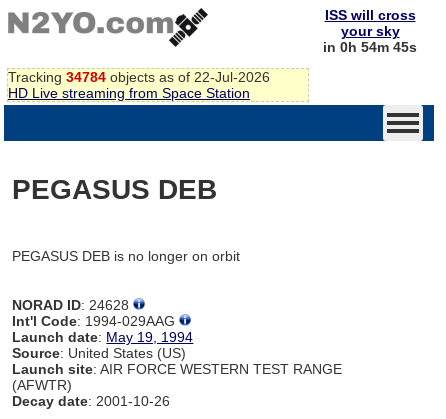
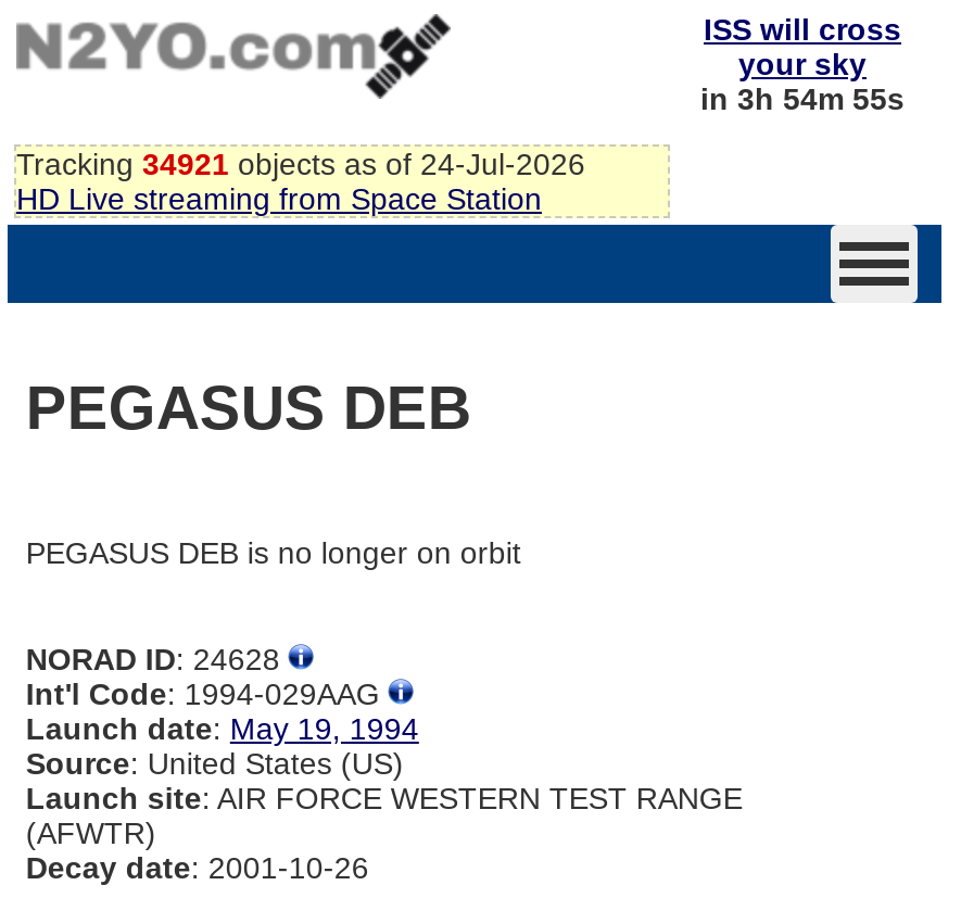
[323,39,417,55] in 0h 54m 45s -> [700,81,905,116] in 3h 54m 55s
[8,69,270,85] Tracking 34784 objects as of 22-Jul-2026 -> [16,146,585,181] Tracking 34921 objects as of 24-Jul-2026

